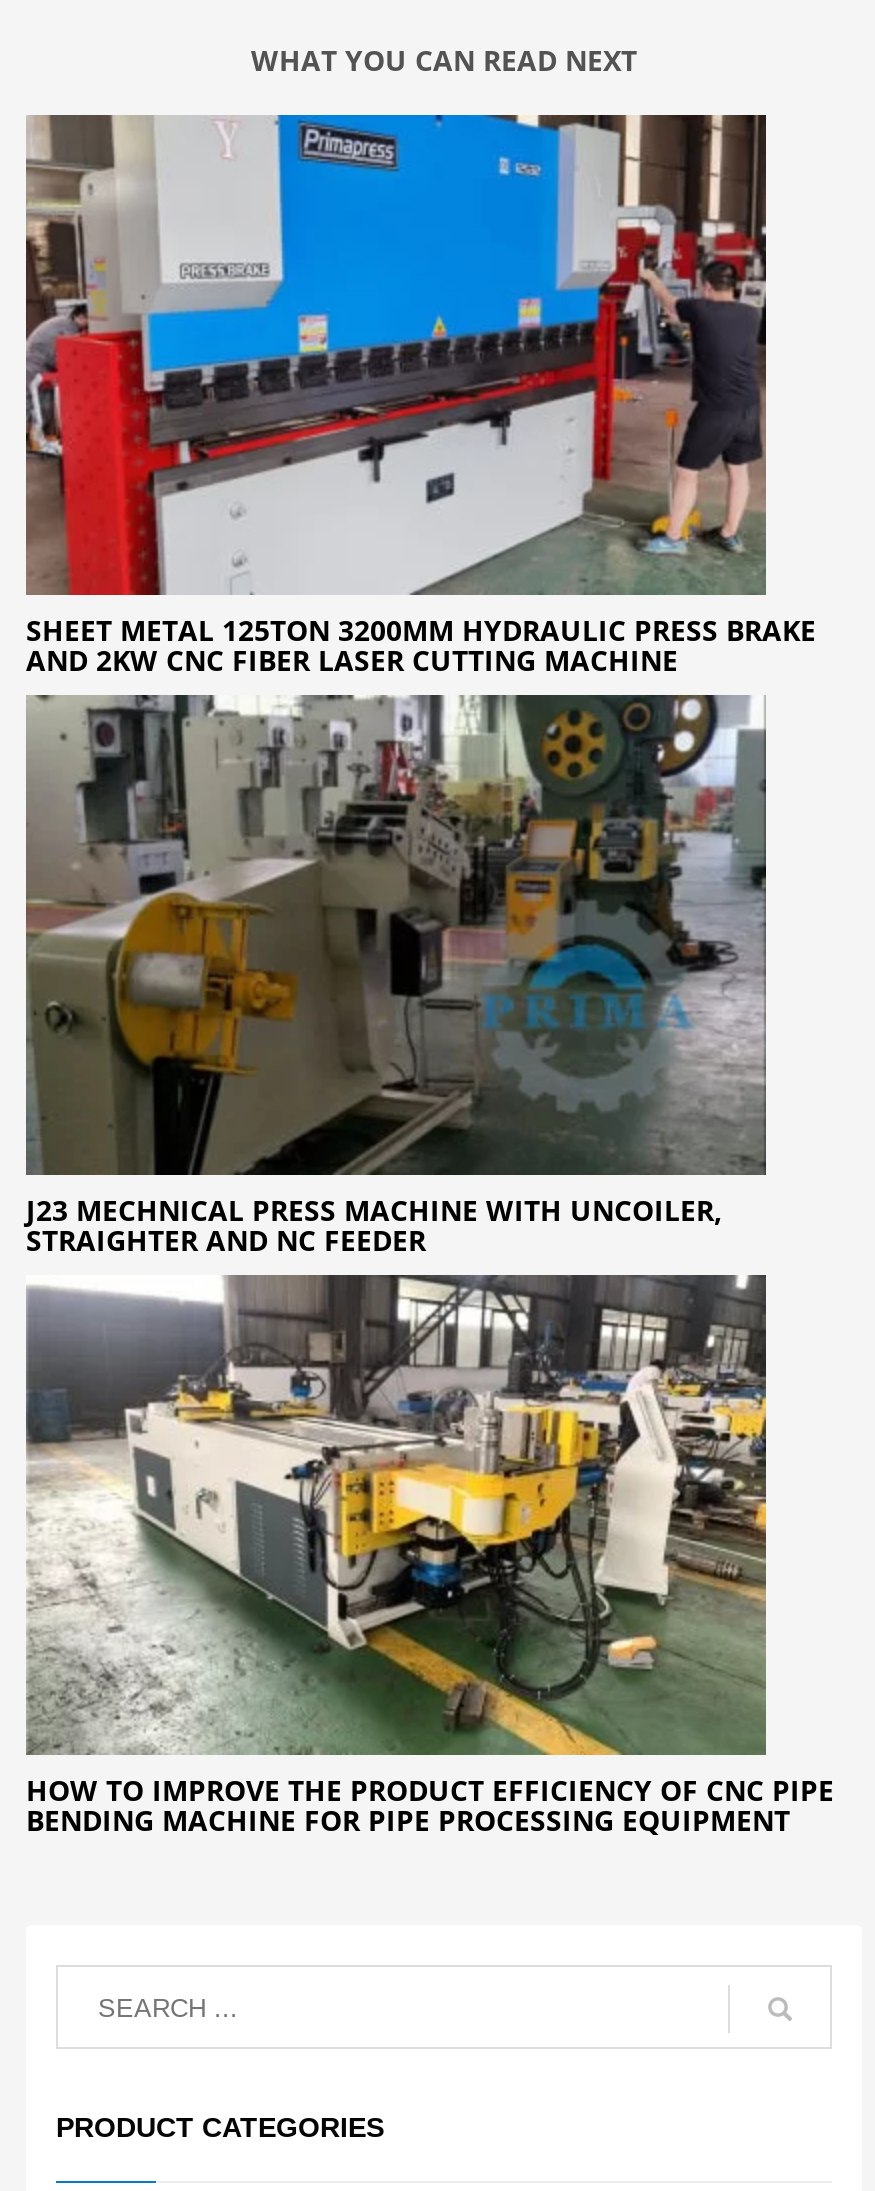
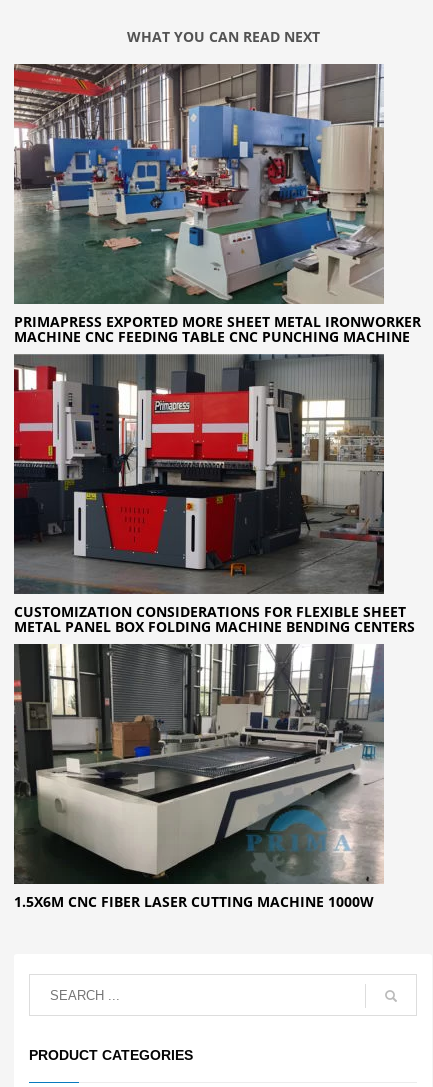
[24,113,816,680] [image] | SHEET METAL 125TON 3200MM HYDRAULIC PRESS BRAKE | AND 2KW CNC FIBER LASER CUTTING MACHINE -> [14,63,421,346] [image] | PRIMAPRESS EXPORTED MORE SHEET METAL IRONWORKER | MACHINE CNC FEEDING TABLE CNC PUNCHING MACHINE
[24,725,766,1260] [image] | J23 MECHNICAL PRESS MACHINE WITH UNCOILER, | STRAIGHTER AND NC FEEDER -> [13,354,415,636] [image] | CUSTOMIZATION CONSIDERATIONS FOR FLEXIBLE SHEET | METAL PANEL BOX FOLDING MACHINE BENDING CENTERS
[26,1305,834,1840] [image] | HOW TO IMPROVE THE PRODUCT EFFICIENCY OF CNC PIPE | BENDING MACHINE FOR PIPE PROCESSING EQUIPMENT -> [13,644,384,911] [image] | 1.5X6M CNC FIBER LASER CUTTING MACHINE 1000W

